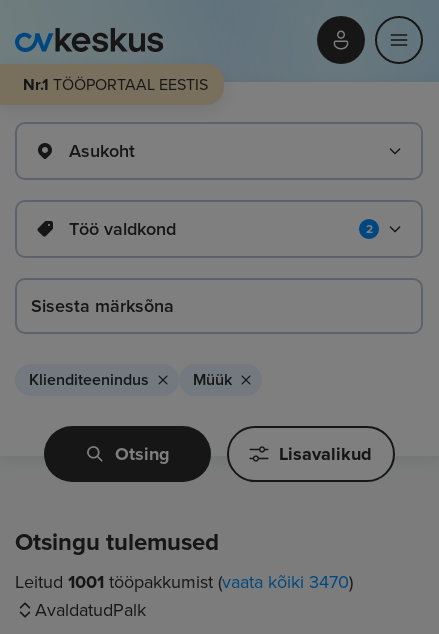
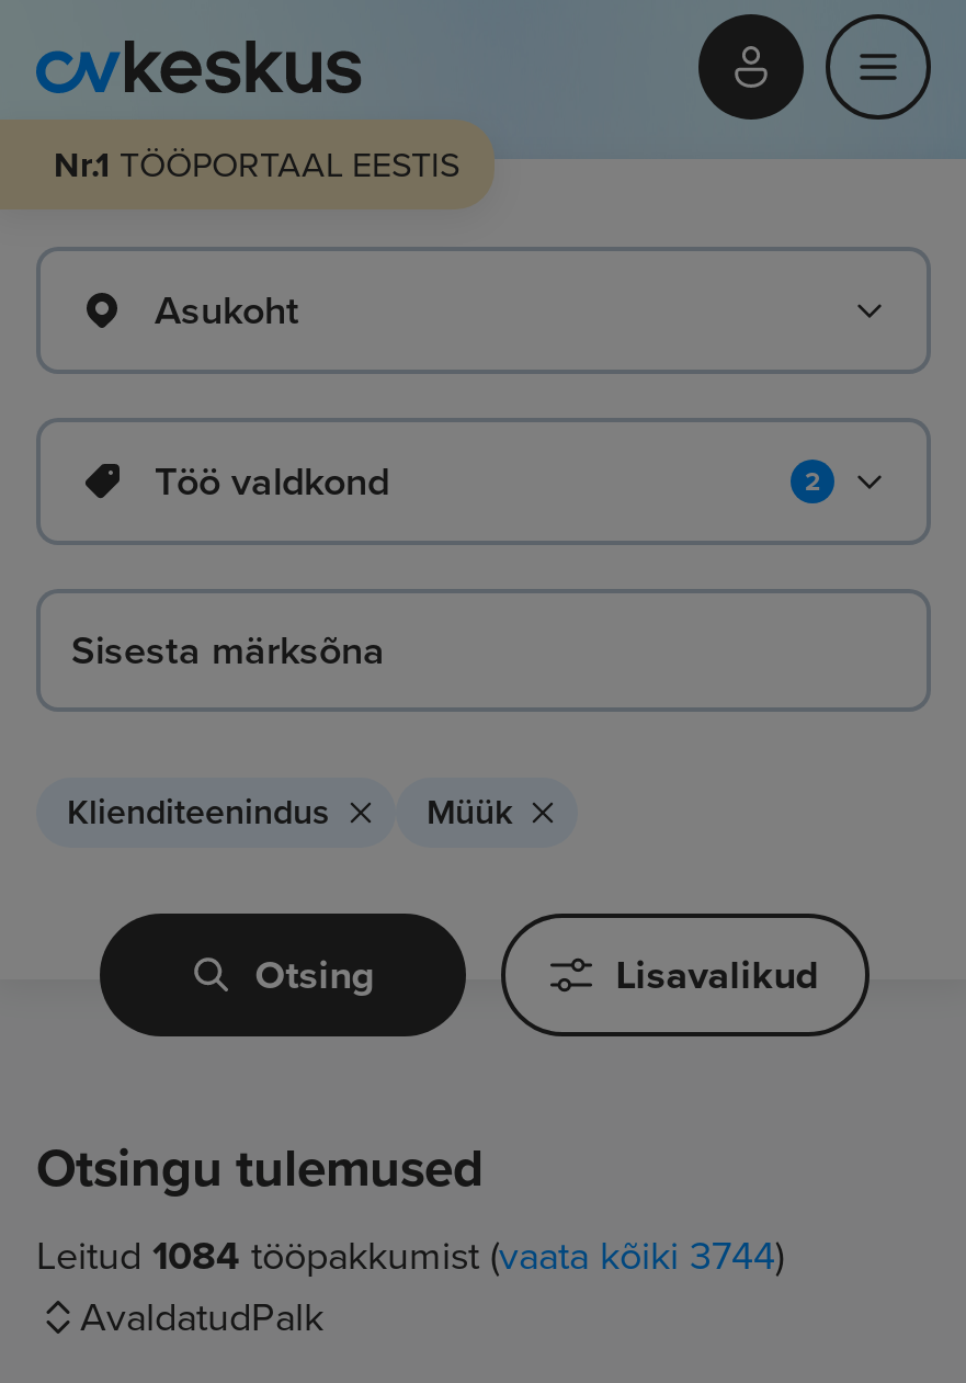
[15,569,353,595] Leitud 1001 tööpakkumist (vaata kõiki 3470) -> [36,1227,784,1284] Leitud 1084 tööpakkumist (vaata kõiki 3744)

